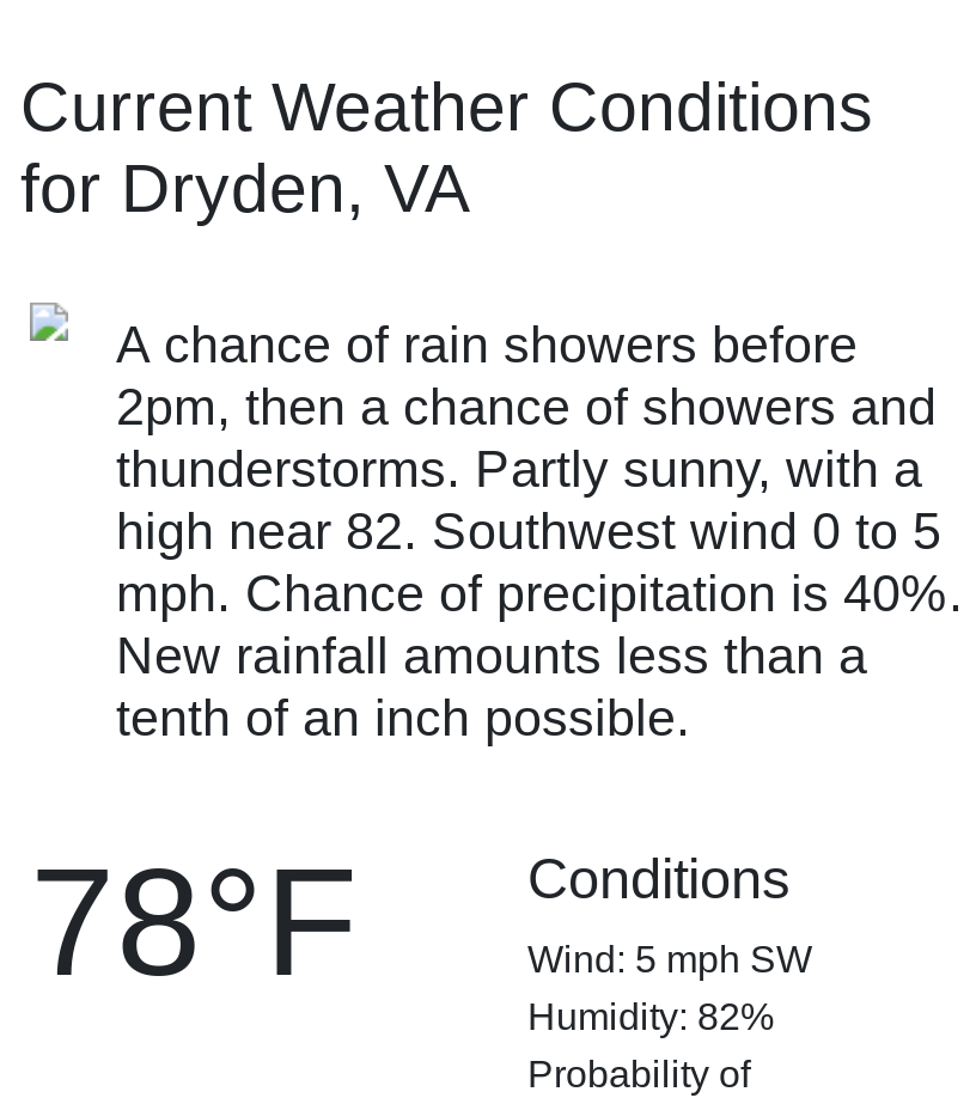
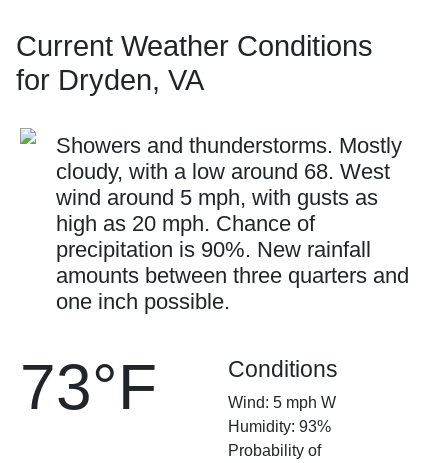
[116,315,963,748] A chance of rain showers before | 2pm, then a chance of showers and | thunderstorms. Partly sunny, with a | high near 82. Southwest wind 0 to 5 | mph. Chance of precipitation is 40%. | New rainfall amounts less than a | tenth of an inch possible. -> [56,133,409,314] Showers and thunderstorms. Mostly | cloudy, with a low around 68. West | wind around 5 mph, with gusts as | high as 20 mph. Chance of | precipitation is 90%. New rainfall | amounts between three quarters and | one inch possible.
[30,836,358,1008] 78°F -> [20,351,157,423] 73°F
[527,939,812,980] Wind: 5 mph SW -> [228,394,336,411] Wind: 5 mph W
[527,996,774,1037] Humidity: 82% -> [228,418,331,435] Humidity: 93%

